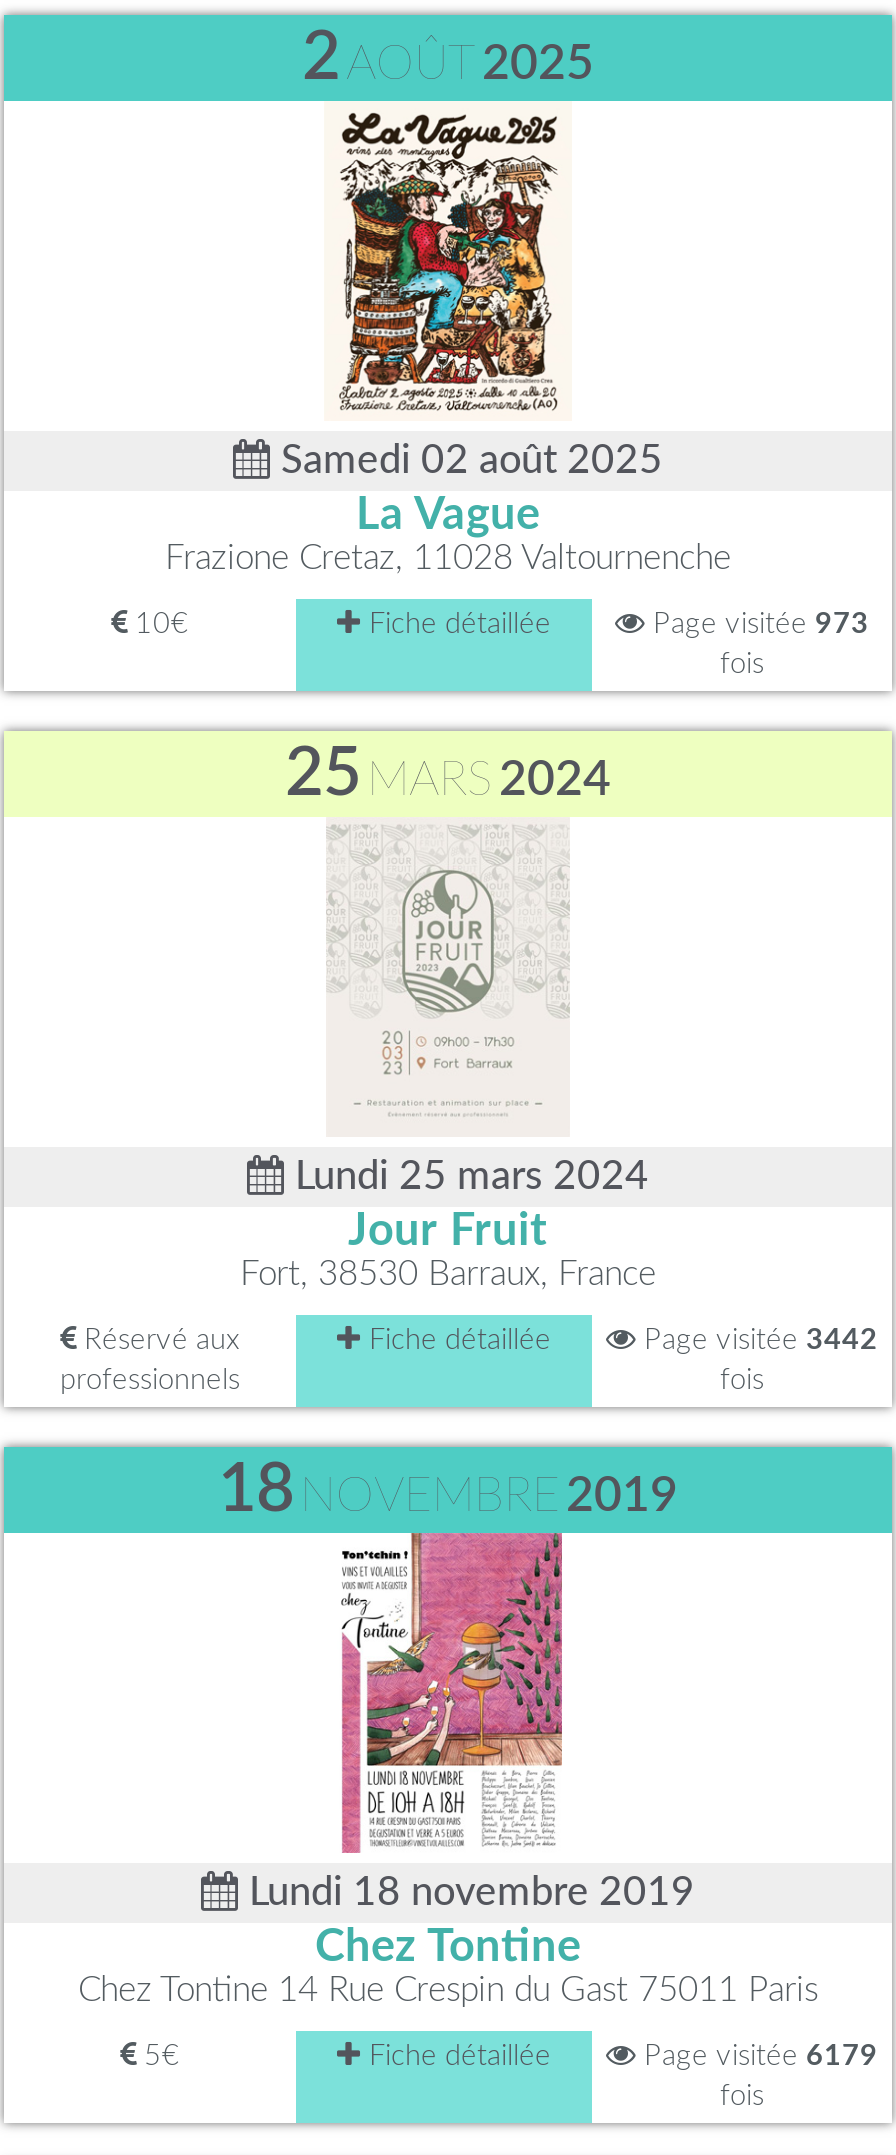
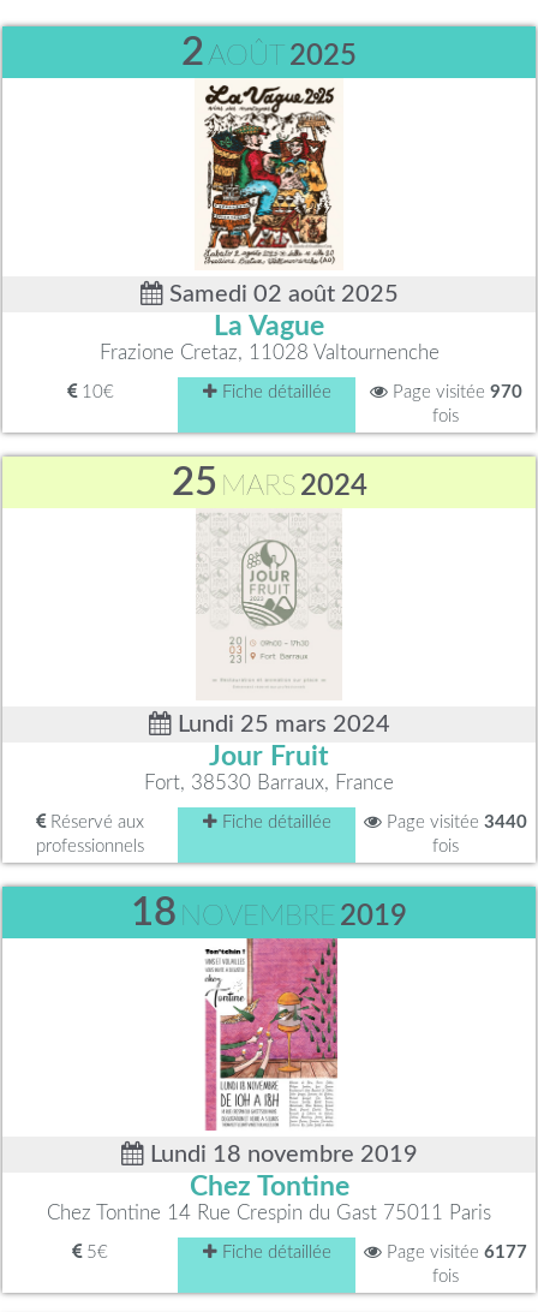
[645,608,869,638] Page visitée 973 -> [387,383,522,401] Page visitée 970
[636,1324,878,1354] Page visitée 3442 -> [382,813,527,831] Page visitée 3440
[636,2040,878,2070] Page visitée 6179 -> [382,1243,527,1261] Page visitée 6177

